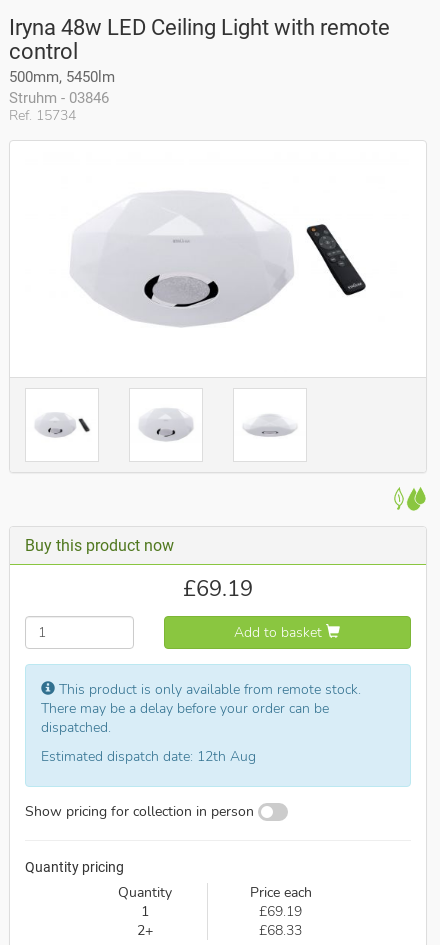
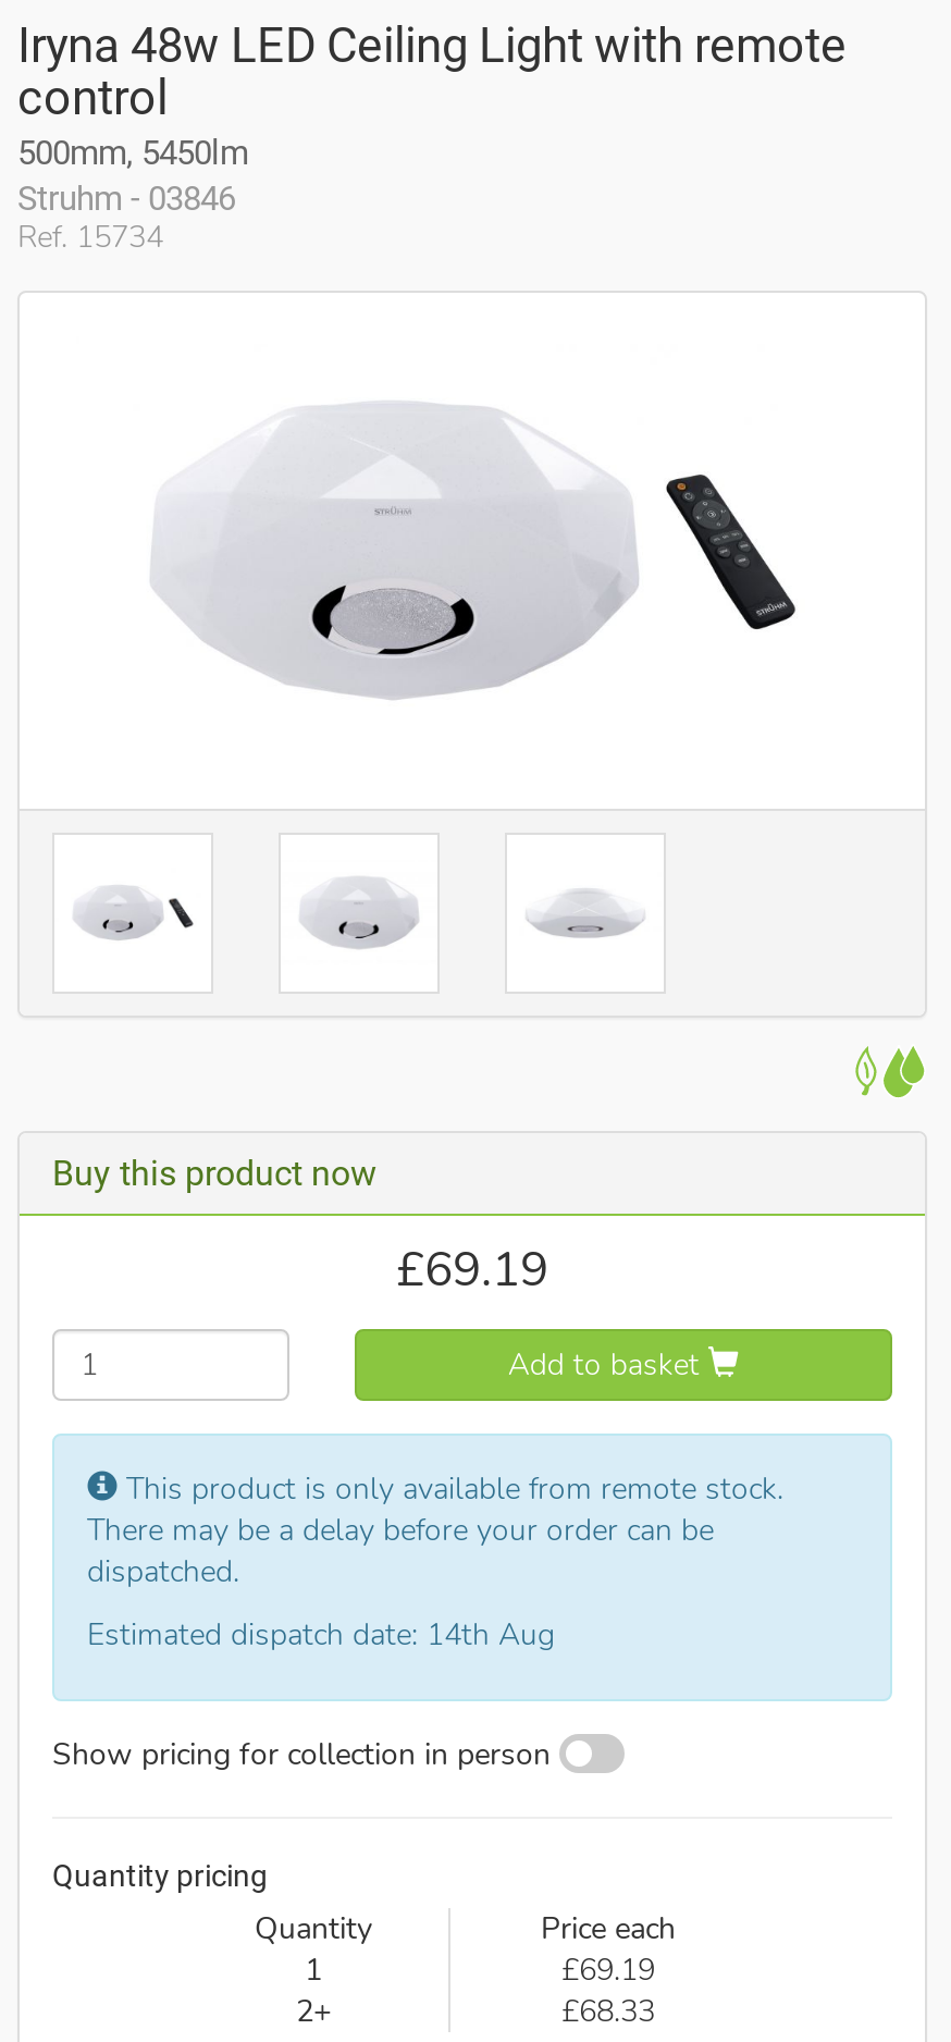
[41,747,256,766] Estimated dispatch date: 12th Aug -> [87,1614,555,1655] Estimated dispatch date: 14th Aug

